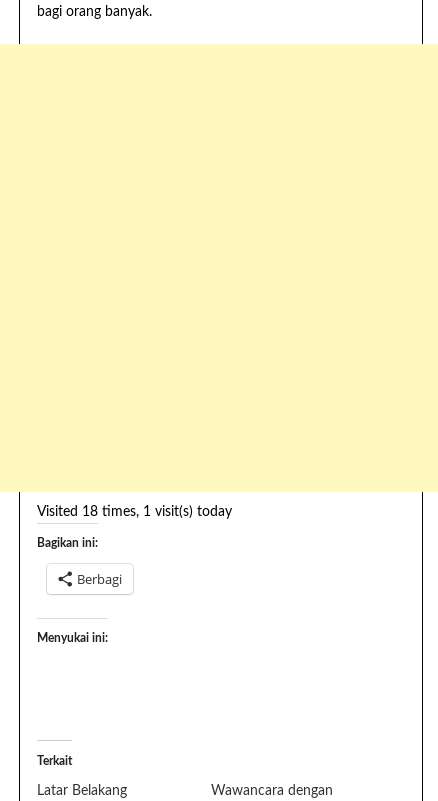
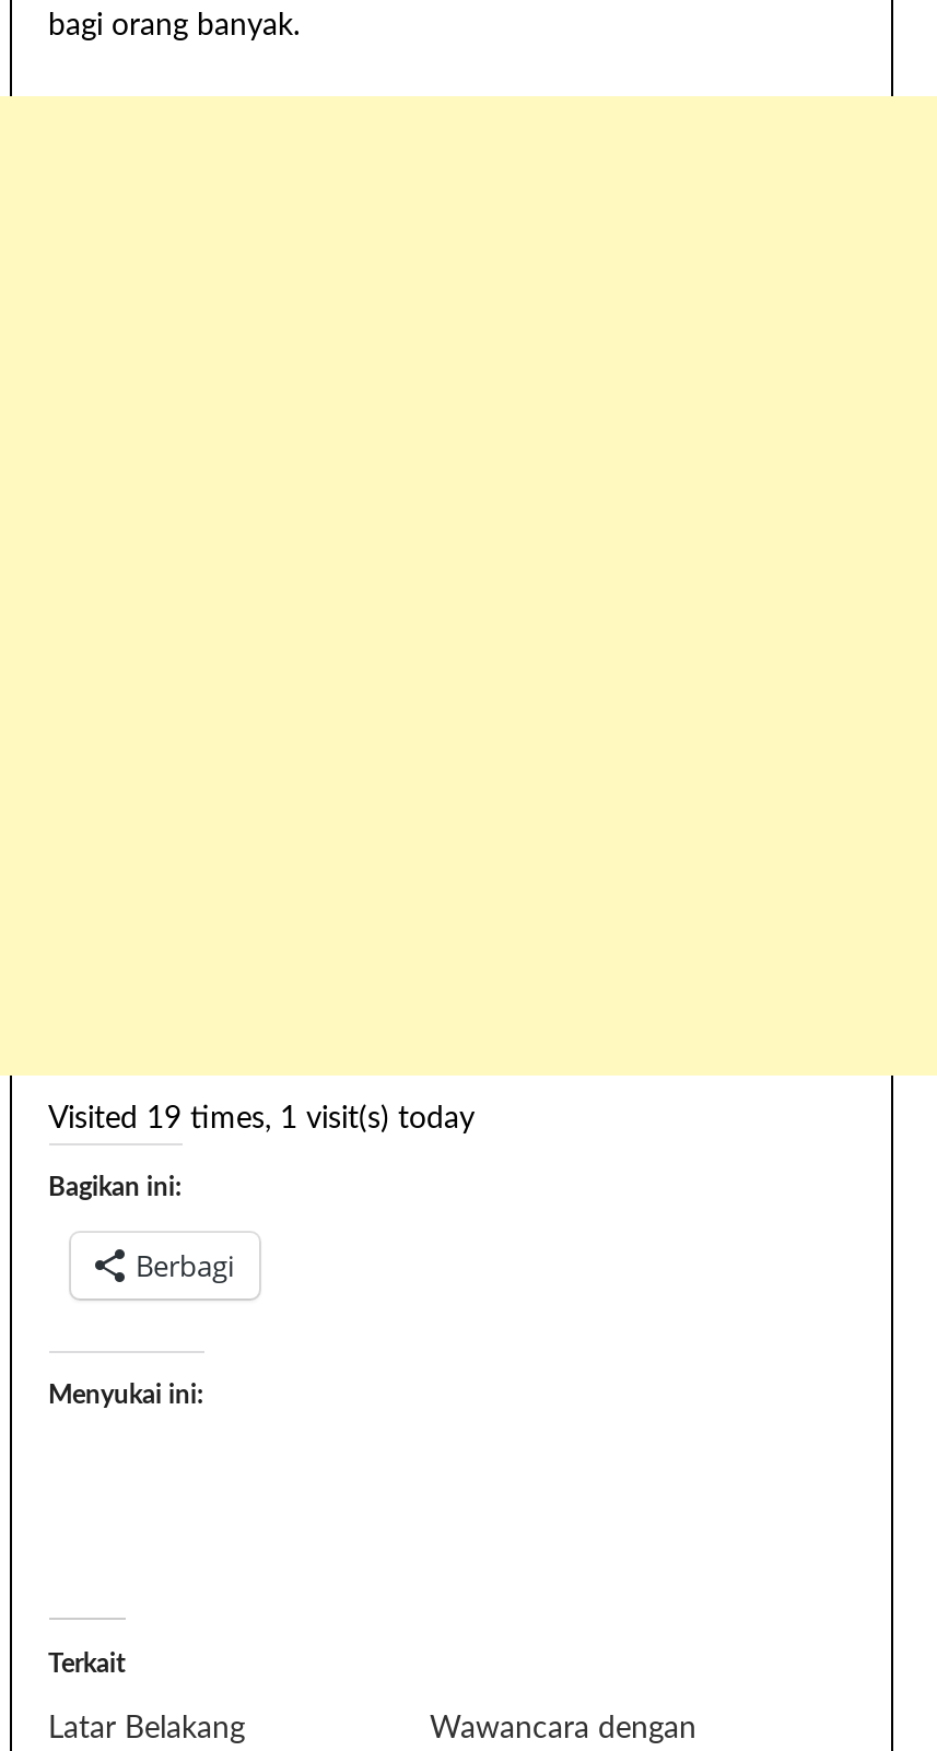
[36,505,231,519] Visited 18 times, 1 visit(s) today -> [48,1104,475,1135] Visited 19 times, 1 visit(s) today

